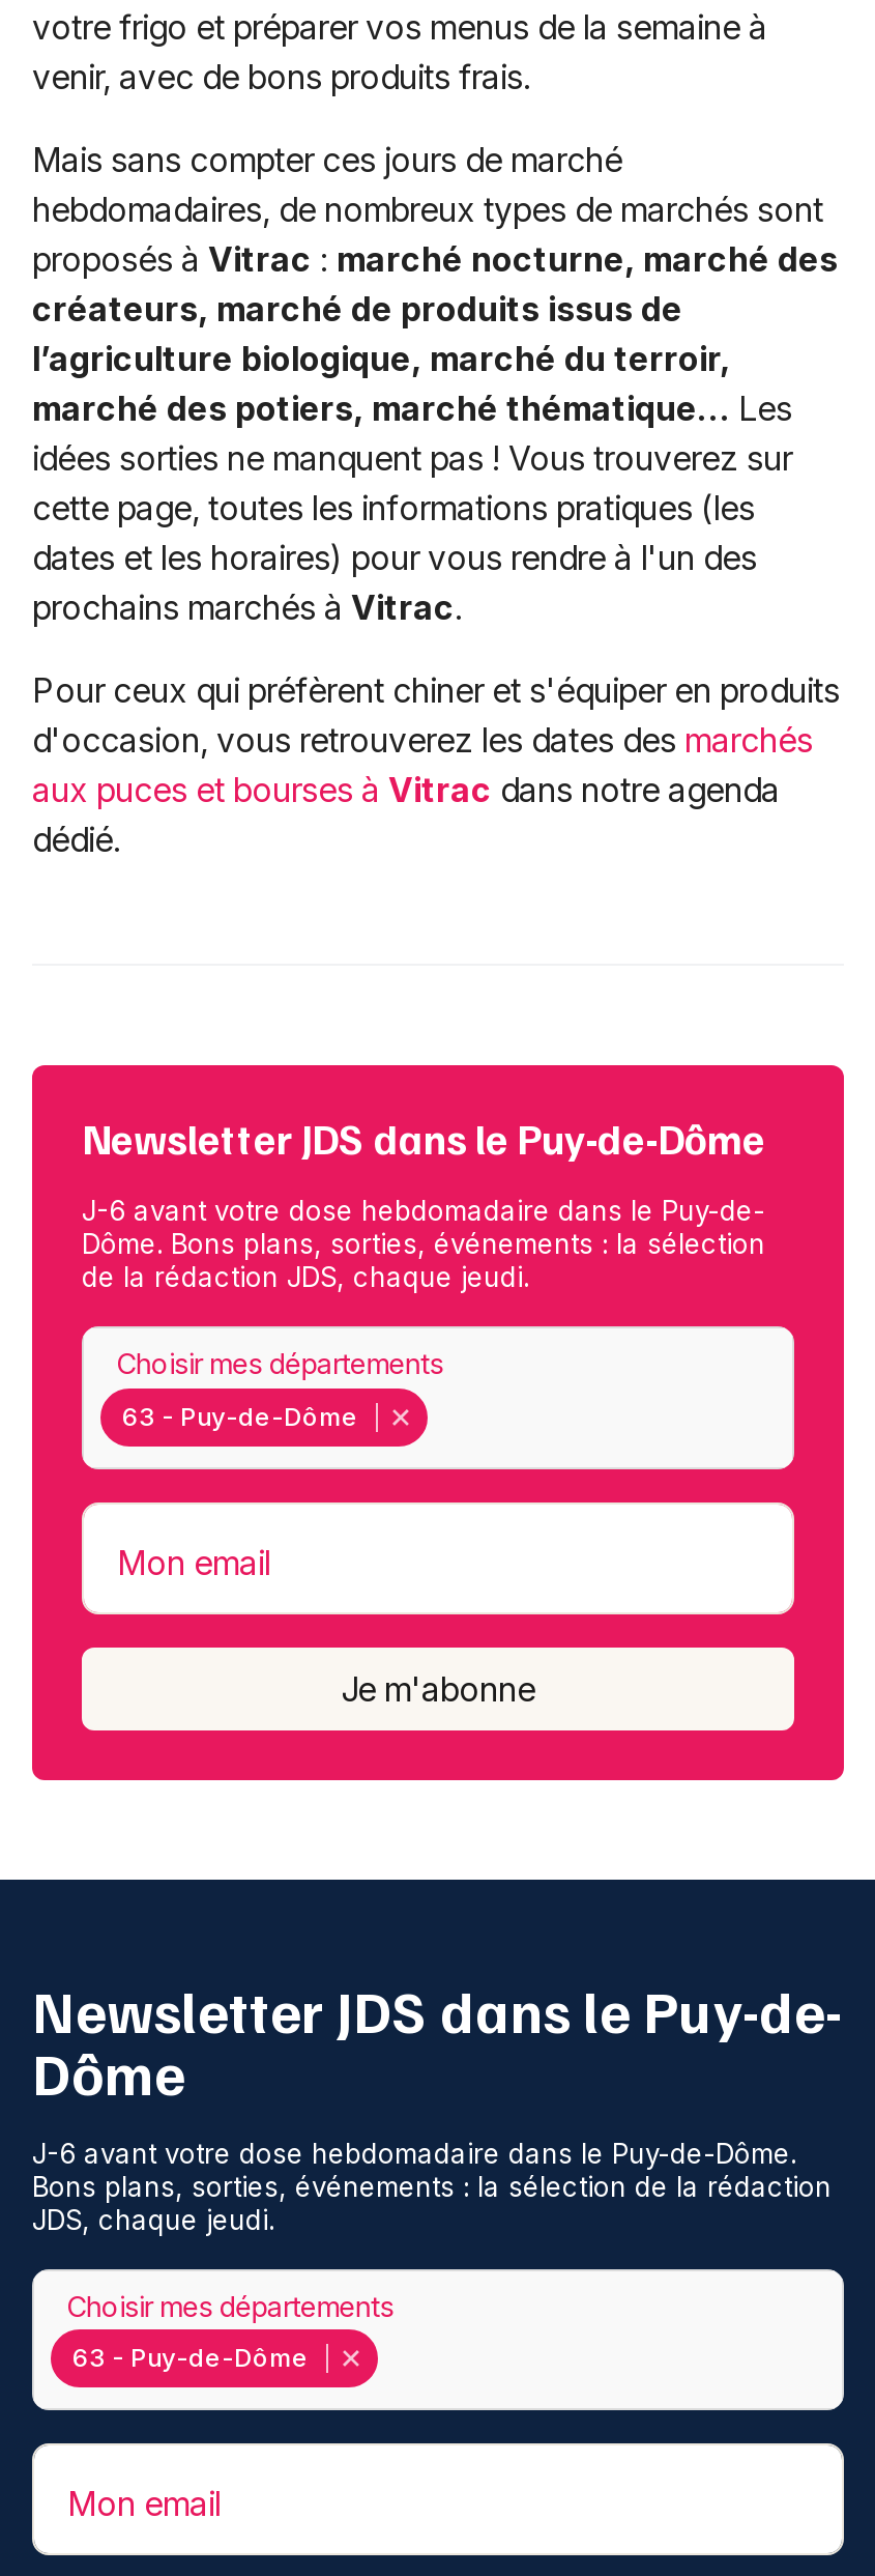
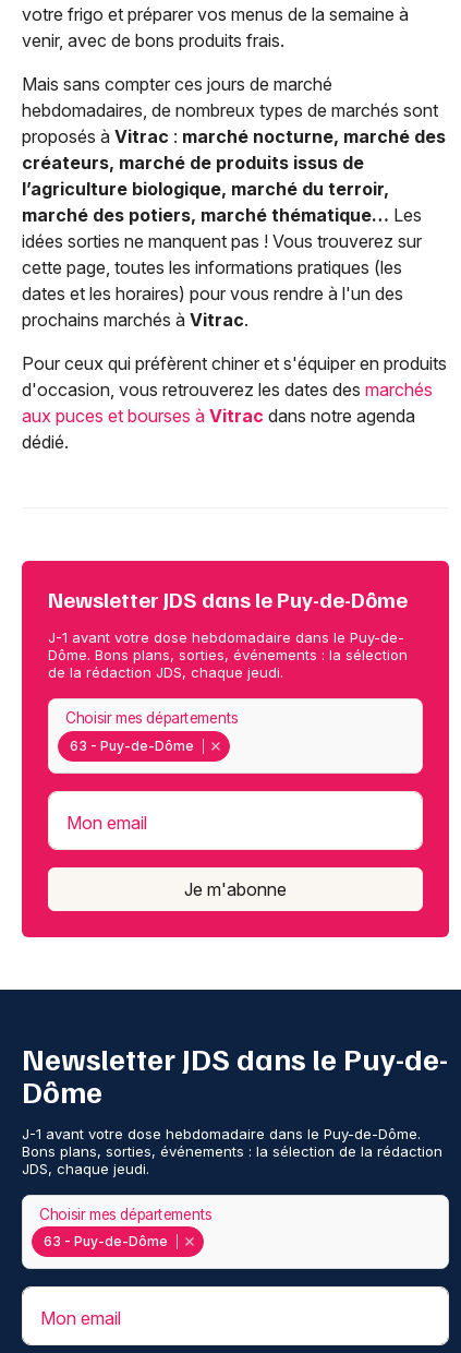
[82,1195,765,1228] J-6 avant votre dose hebdomadaire dans le Puy-de- -> [48,629,404,646] J-1 avant votre dose hebdomadaire dans le Puy-de-
[32,2136,796,2169] J-6 avant votre dose hebdomadaire dans le Puy-de-Dôme. -> [22,1125,421,1142] J-1 avant votre dose hebdomadaire dans le Puy-de-Dôme.

